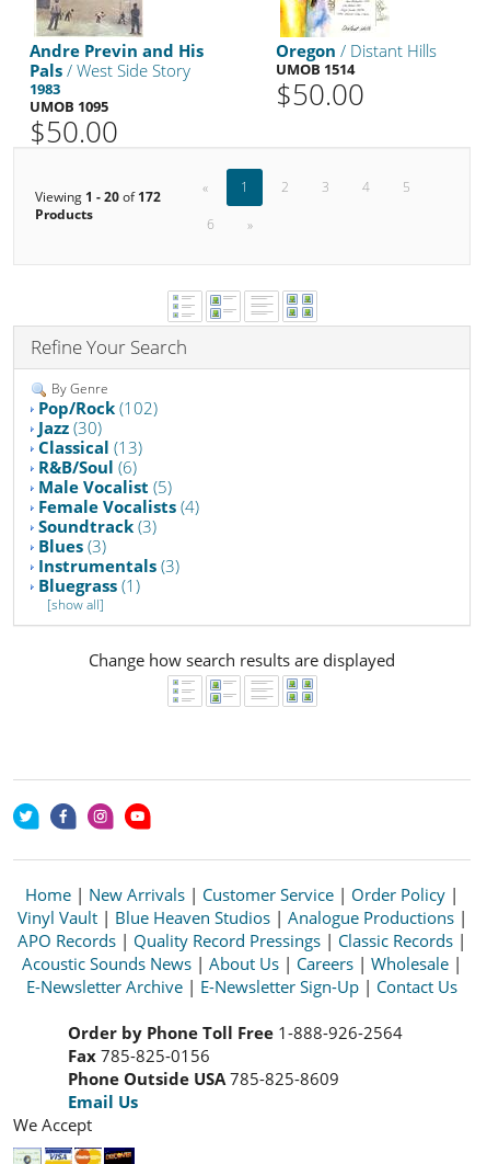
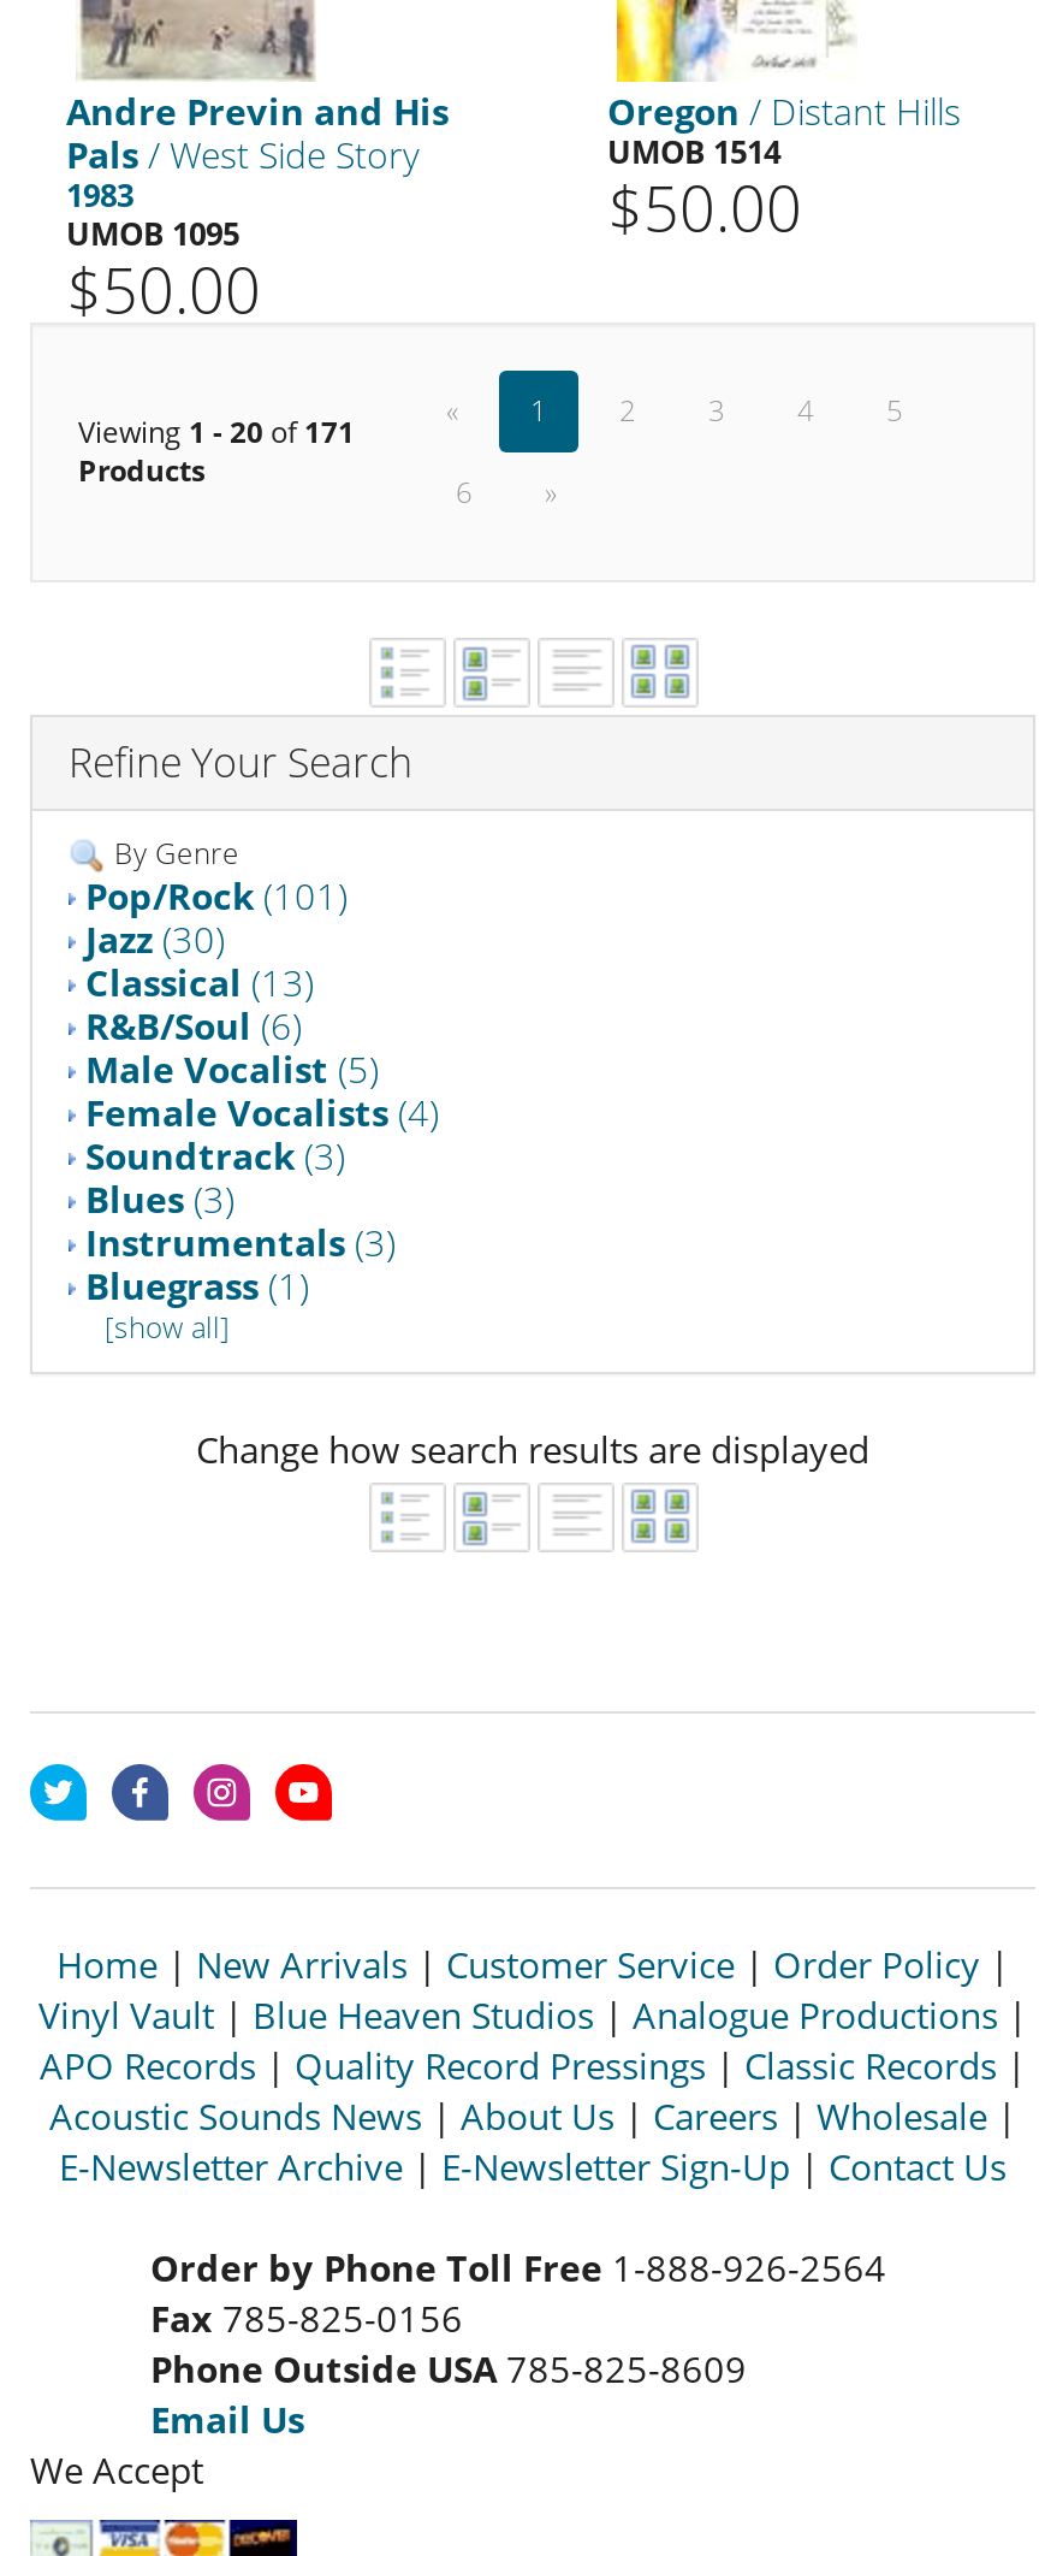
[35,187,161,206] Viewing 1 - 20 of 172 -> [78,412,355,452] Viewing 1 - 20 of 171
[38,397,158,418] Pop/Rock (102) -> [85,871,348,919] Pop/Rock (101)

